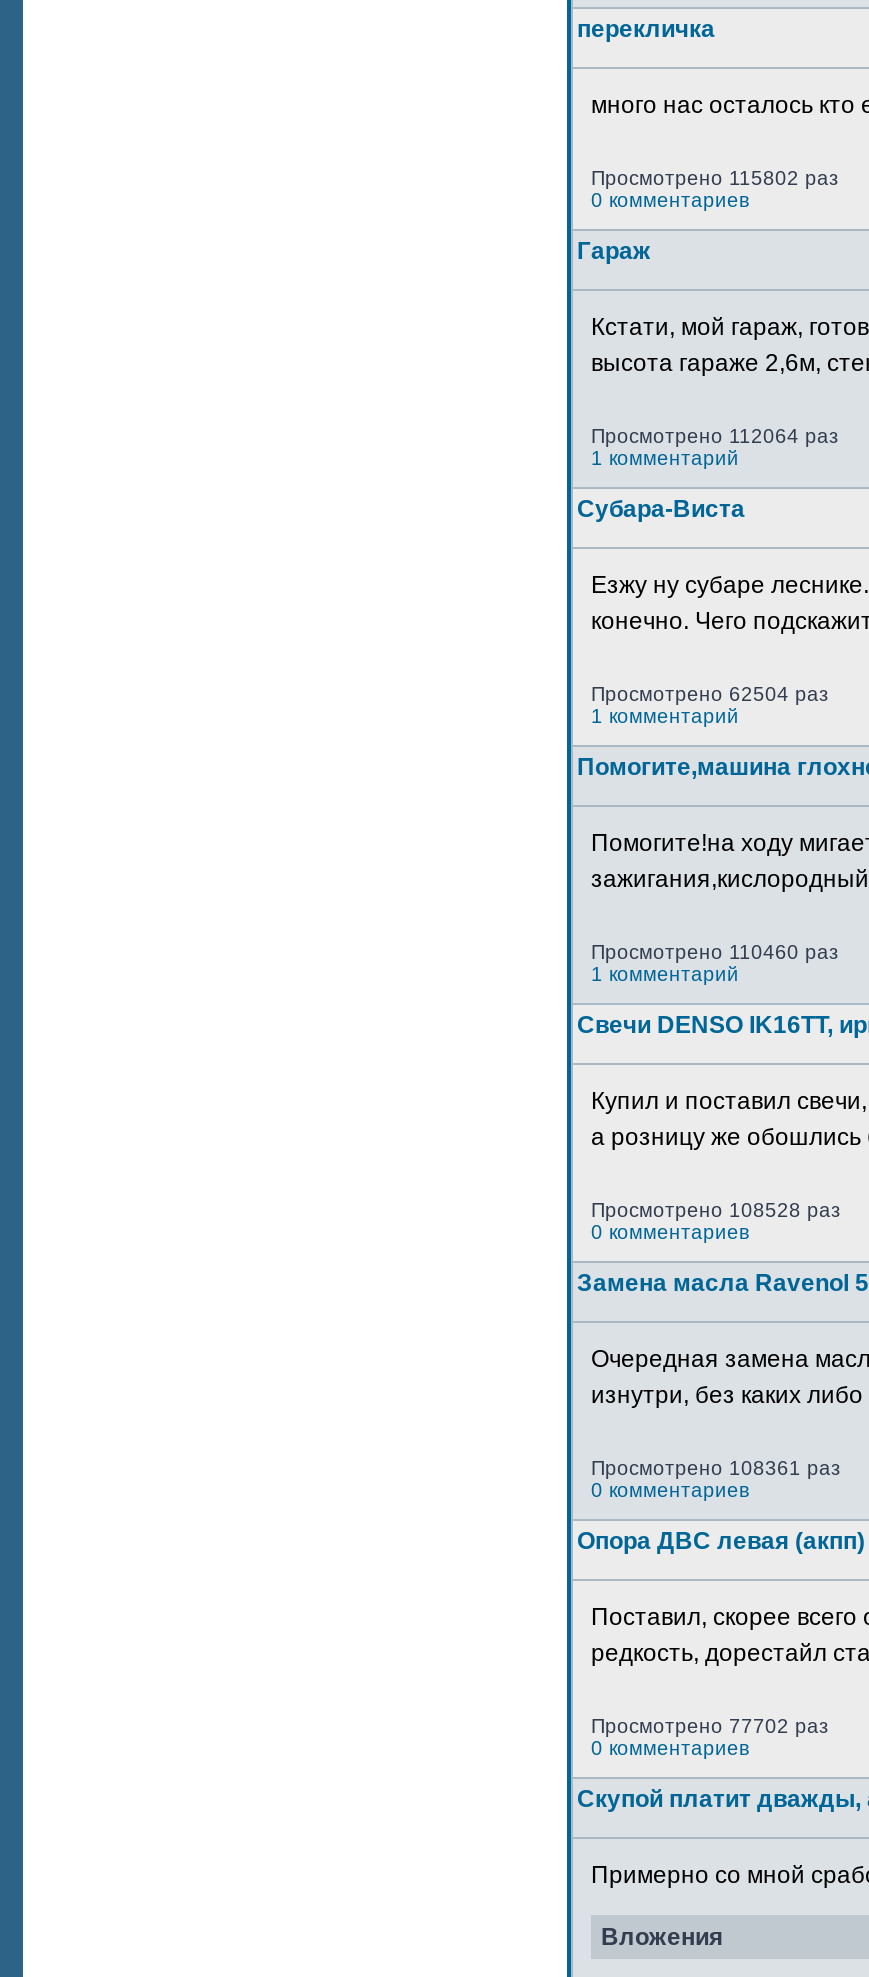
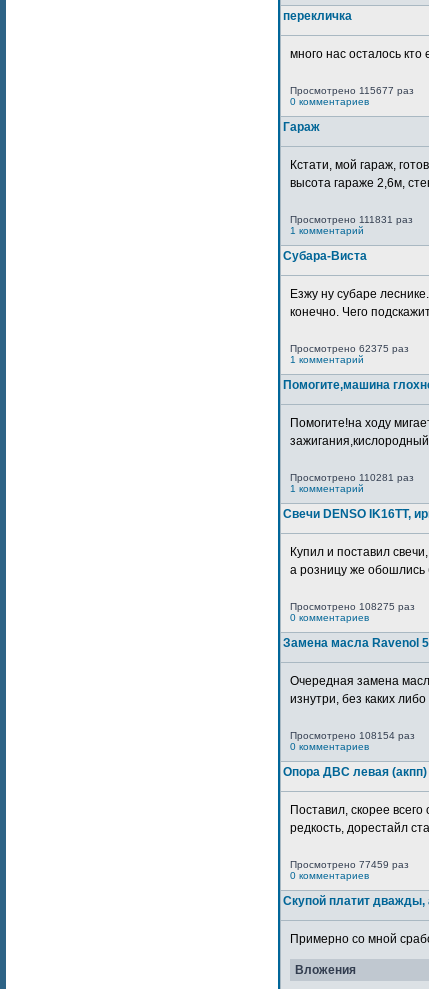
[591,167,839,189] Просмотрено 115802 раз -> [290,85,414,96] Просмотрено 115677 раз
[591,425,839,447] Просмотрено 112064 раз -> [290,214,413,225] Просмотрено 111831 раз
[591,683,829,705] Просмотрено 62504 раз -> [290,343,409,354] Просмотрено 62375 раз
[591,941,839,963] Просмотрено 110460 раз -> [290,472,414,483] Просмотрено 110281 раз
[591,1199,841,1221] Просмотрено 108528 раз -> [290,601,415,612] Просмотрено 108275 раз
[591,1457,841,1479] Просмотрено 108361 раз -> [290,730,415,741] Просмотрено 108154 раз
[591,1715,829,1737] Просмотрено 77702 раз -> [290,859,409,870] Просмотрено 77459 раз

